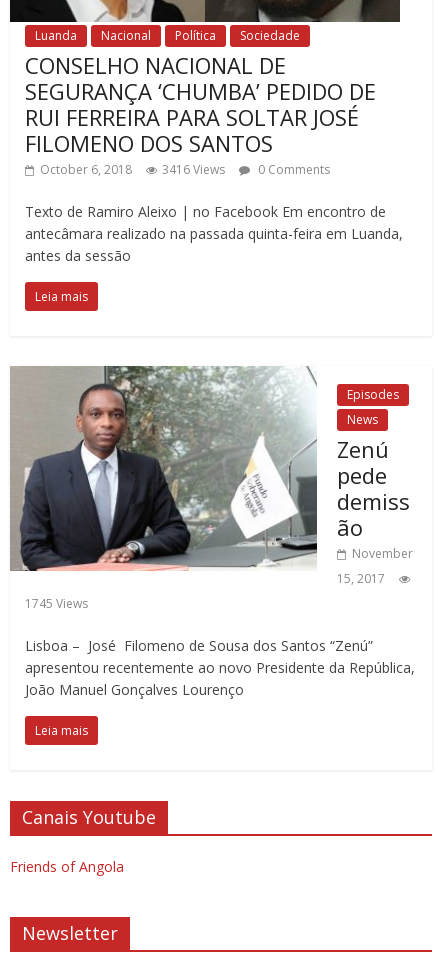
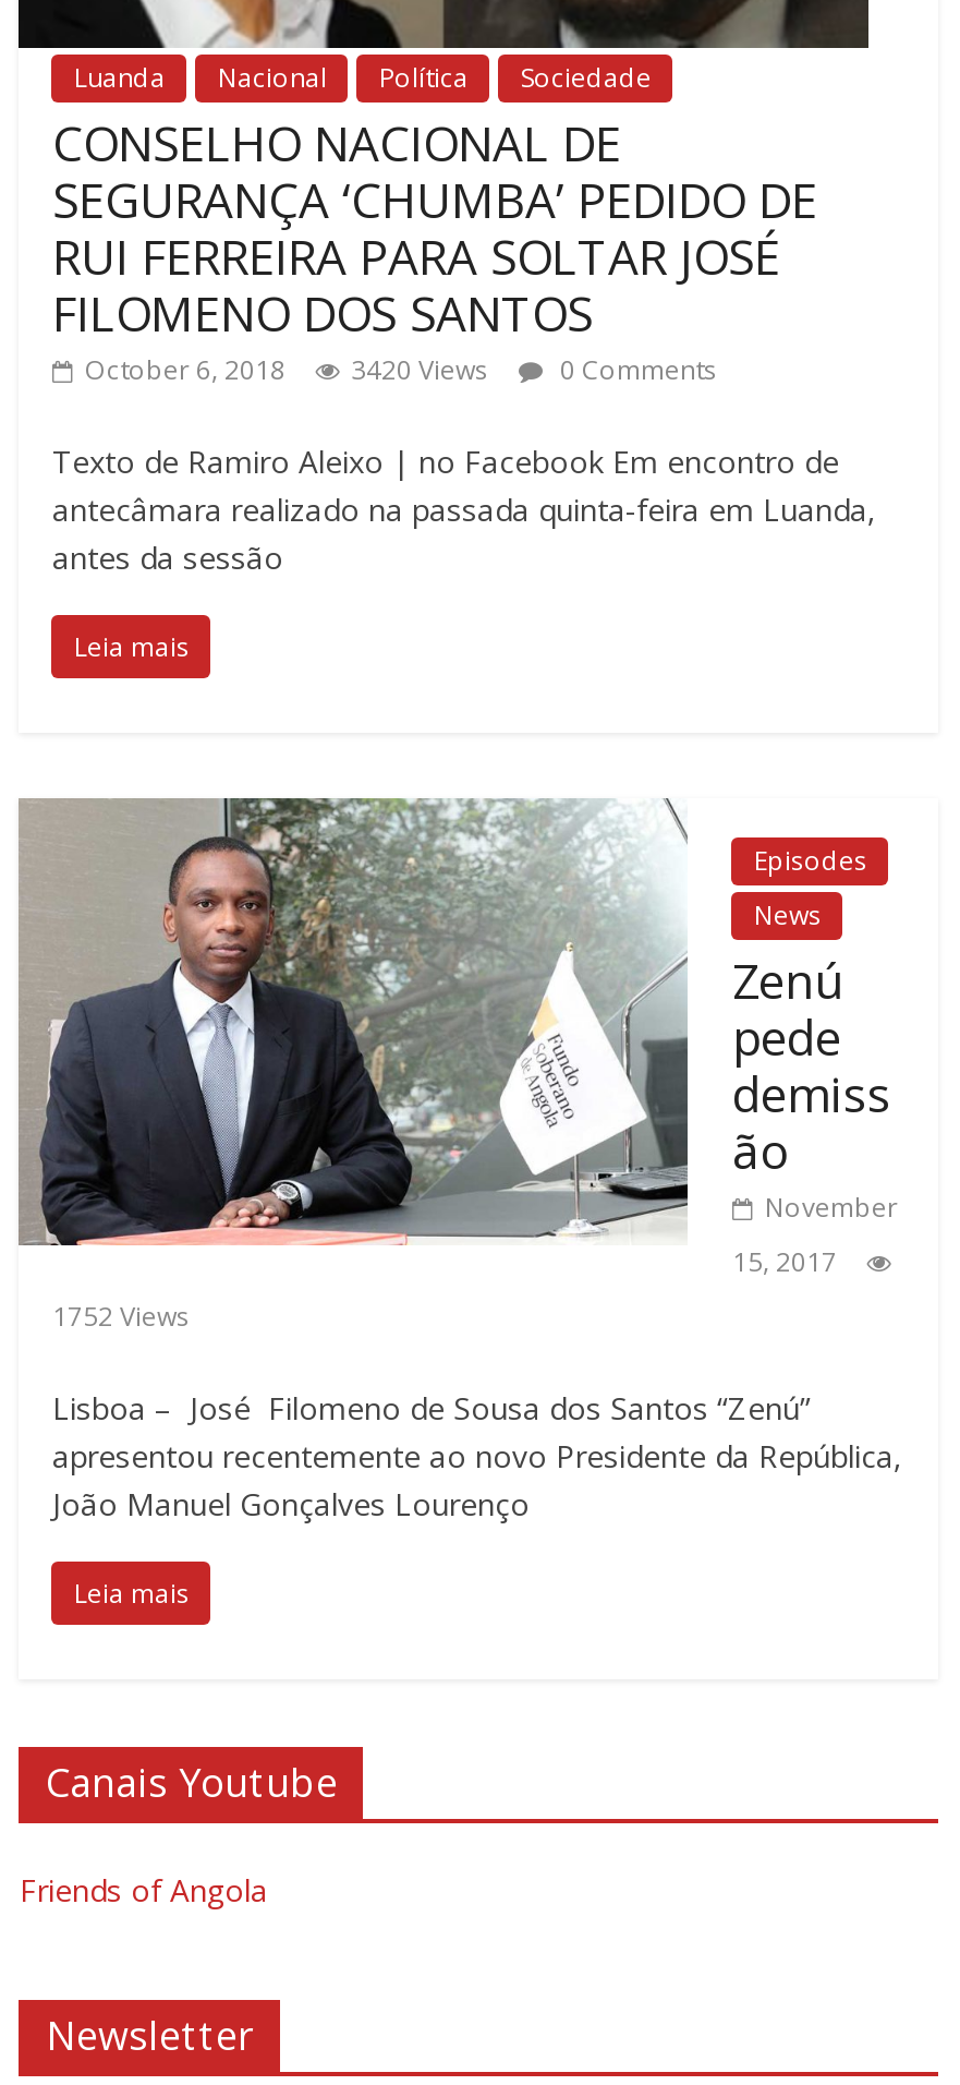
[40,161,330,178] October 6, 2018 3416 Views 0 Comments -> [85,351,717,388] October 6, 2018 3420 Views 0 Comments
[25,595,88,612] 1745 Views -> [52,1298,189,1335] 1752 Views

